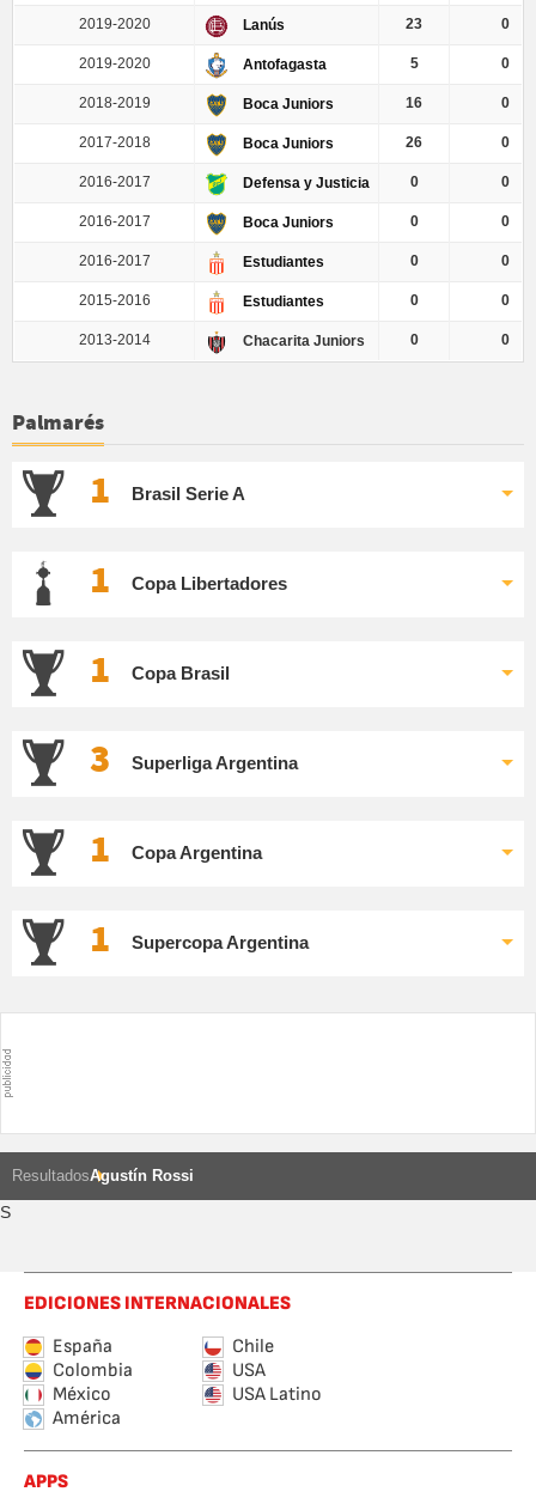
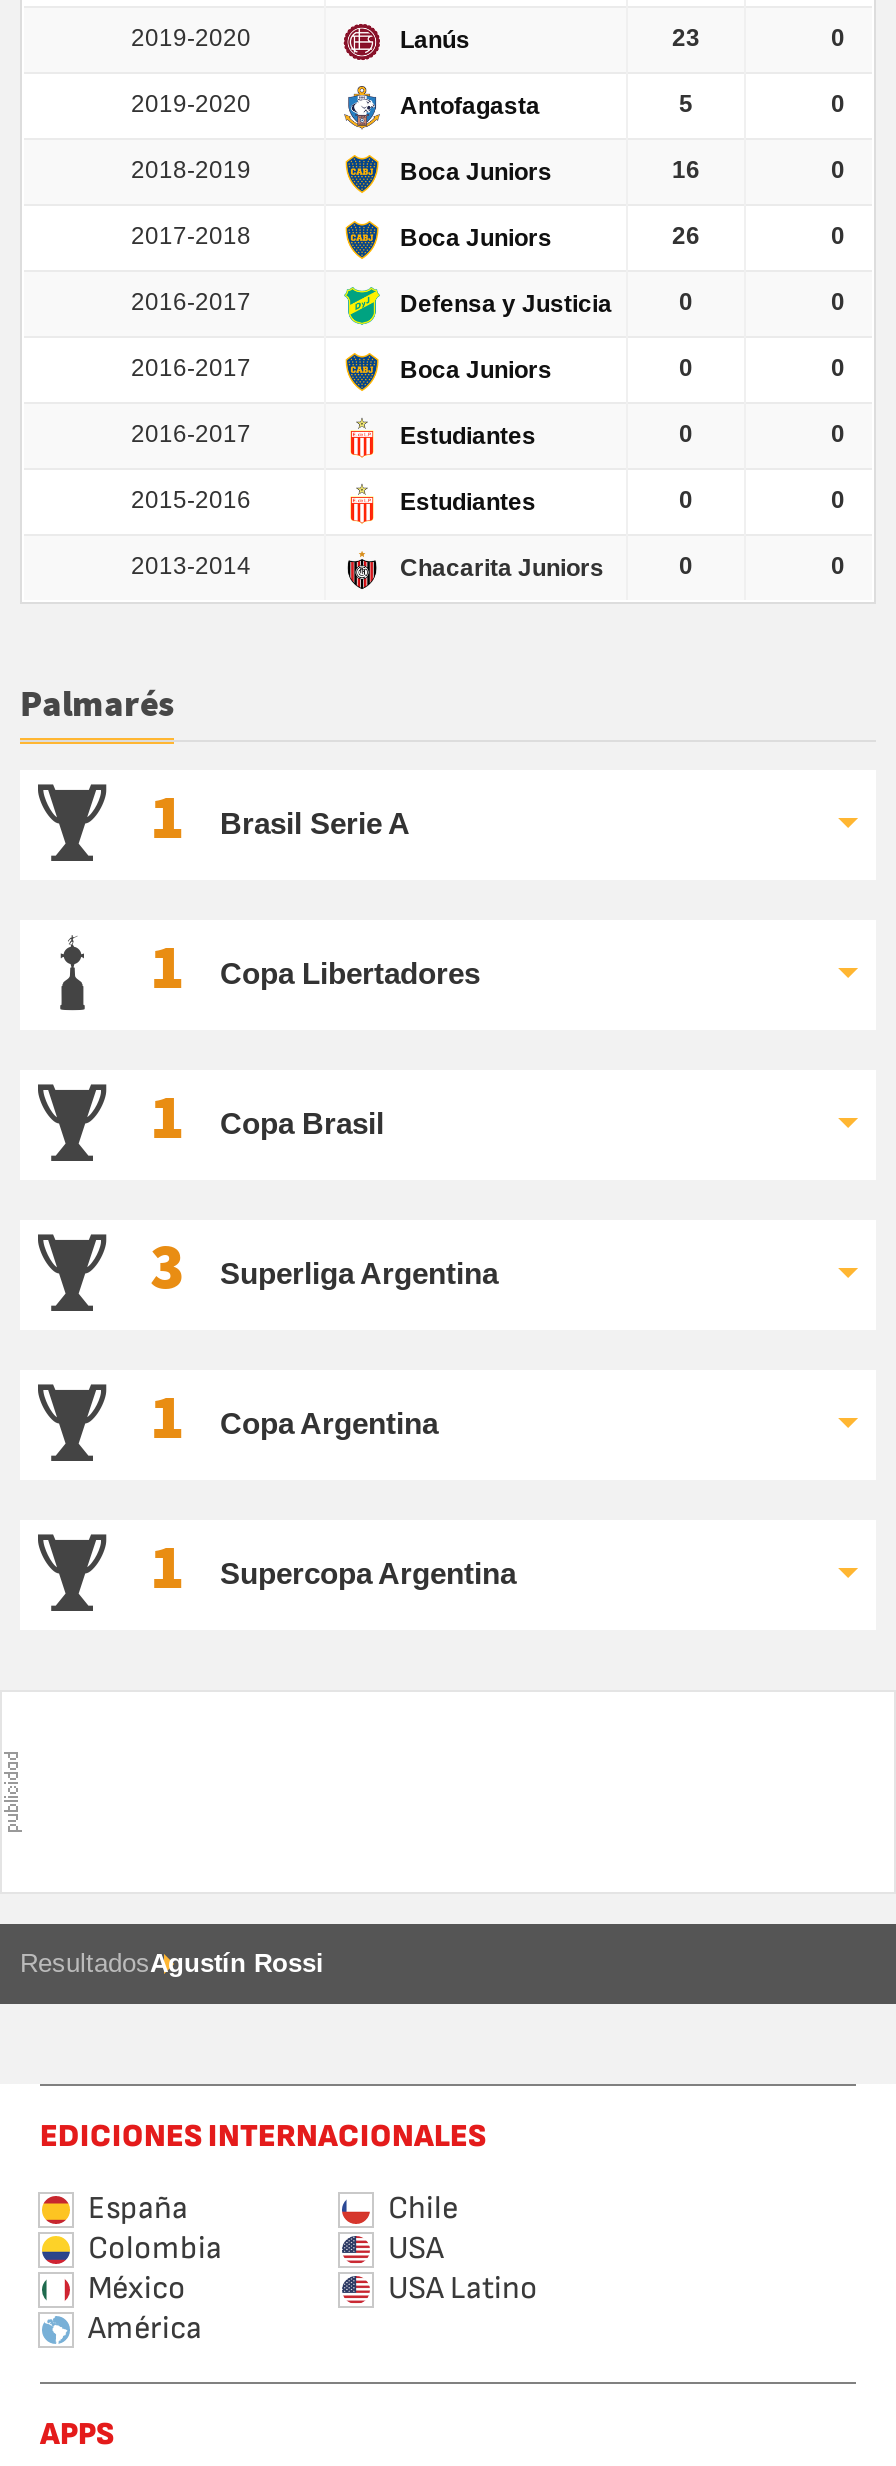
[0,1202,11,1222] S -> none

